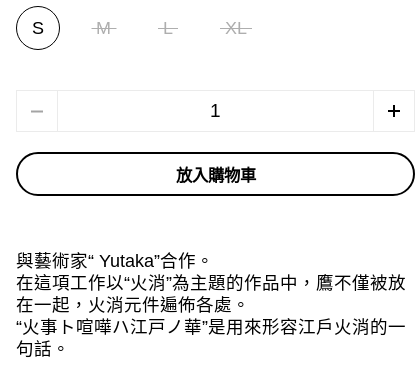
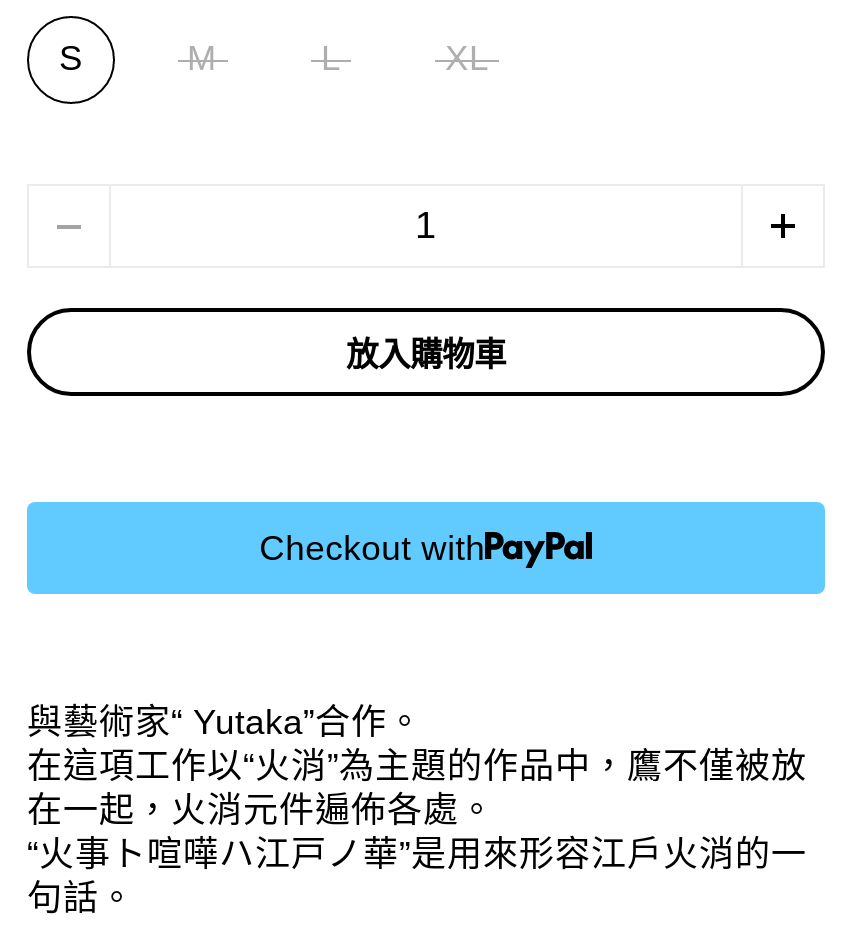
none -> [259,529,485,569] Checkout with

